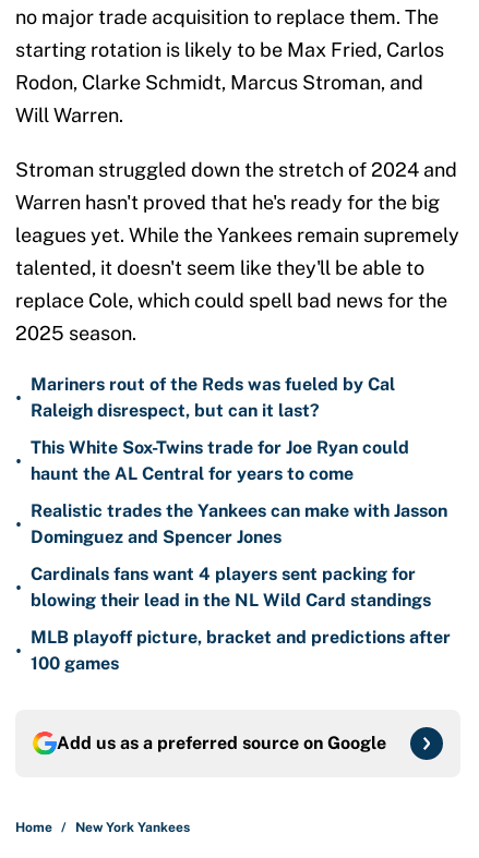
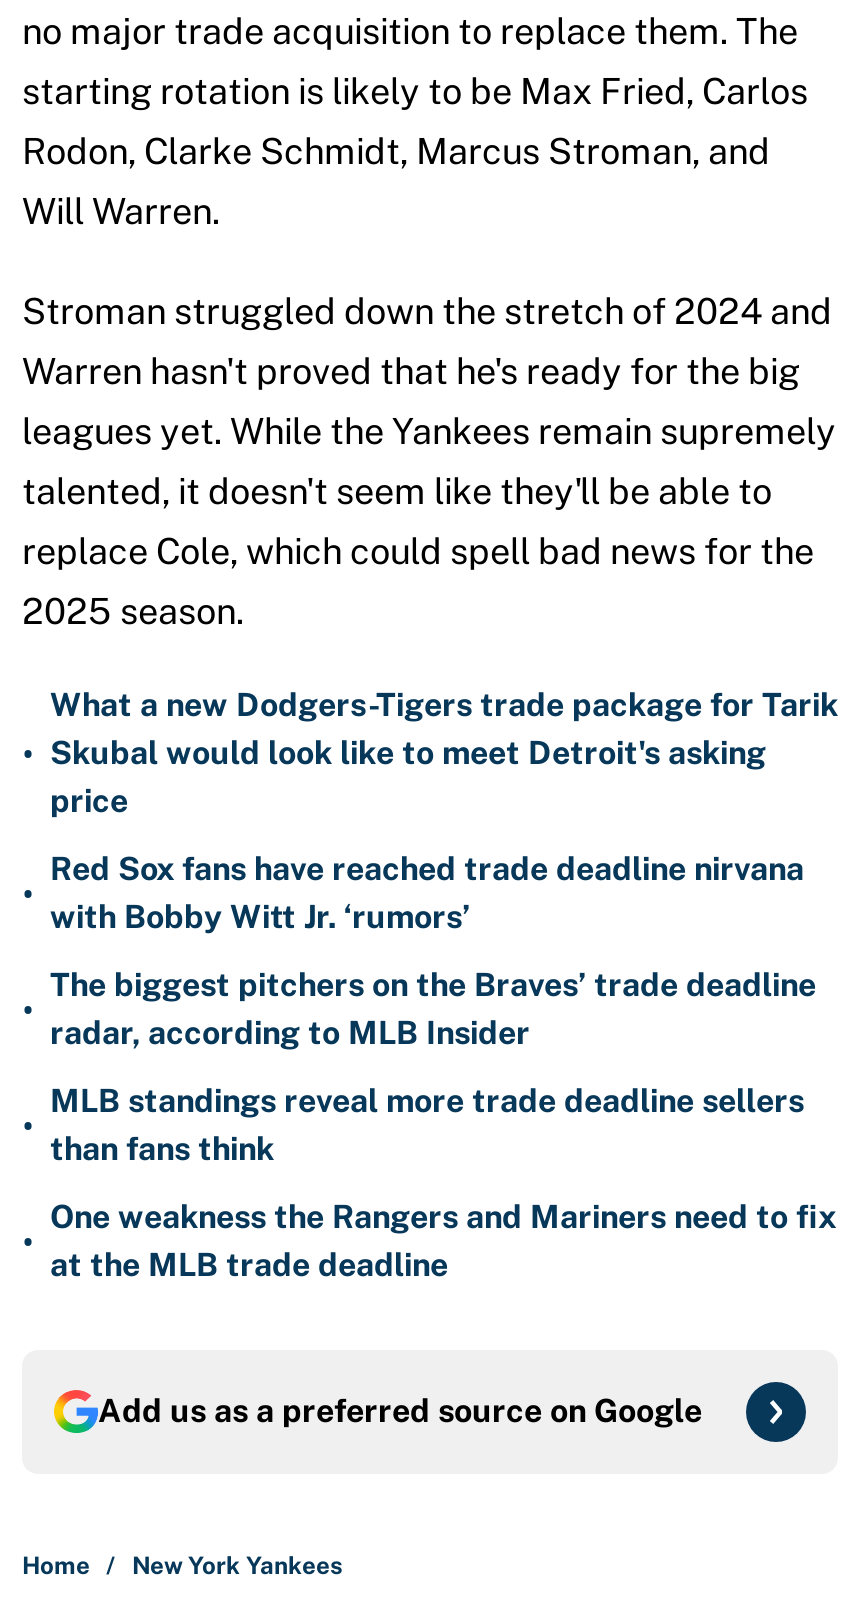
[31,374,395,421] Mariners rout of the Reds was fueled by Cal | Raleigh disrespect, but can it last? -> [50,686,838,820] What a new Dodgers-Tigers trade package for Tarik | Skubal would look like to meet Detroit's asking | price
[31,437,409,484] This White Sox-Twins trade for Joe Ryan could | haunt the AL Central for years to come -> [50,850,804,936] Red Sox fans have reached trade deadline nirvana | with Bobby Witt Jr. ‘rumors’
[31,500,447,547] Realistic trades the Yankees can make with Jasson | Dominguez and Spencer Jones -> [50,966,816,1052] The biggest pitchers on the Braves’ trade deadline | radar, according to MLB Insider
[31,564,431,611] Cardinals fans want 4 players sent packing for | blowing their lead in the NL Wild Card standings -> [50,1082,804,1168] MLB standings reveal more trade deadline sellers | than fans think
[31,627,451,674] MLB playoff picture, bracket and predictions after | 100 games -> [50,1198,836,1284] One weakness the Rangers and Mariners need to fix | at the MLB trade deadline

